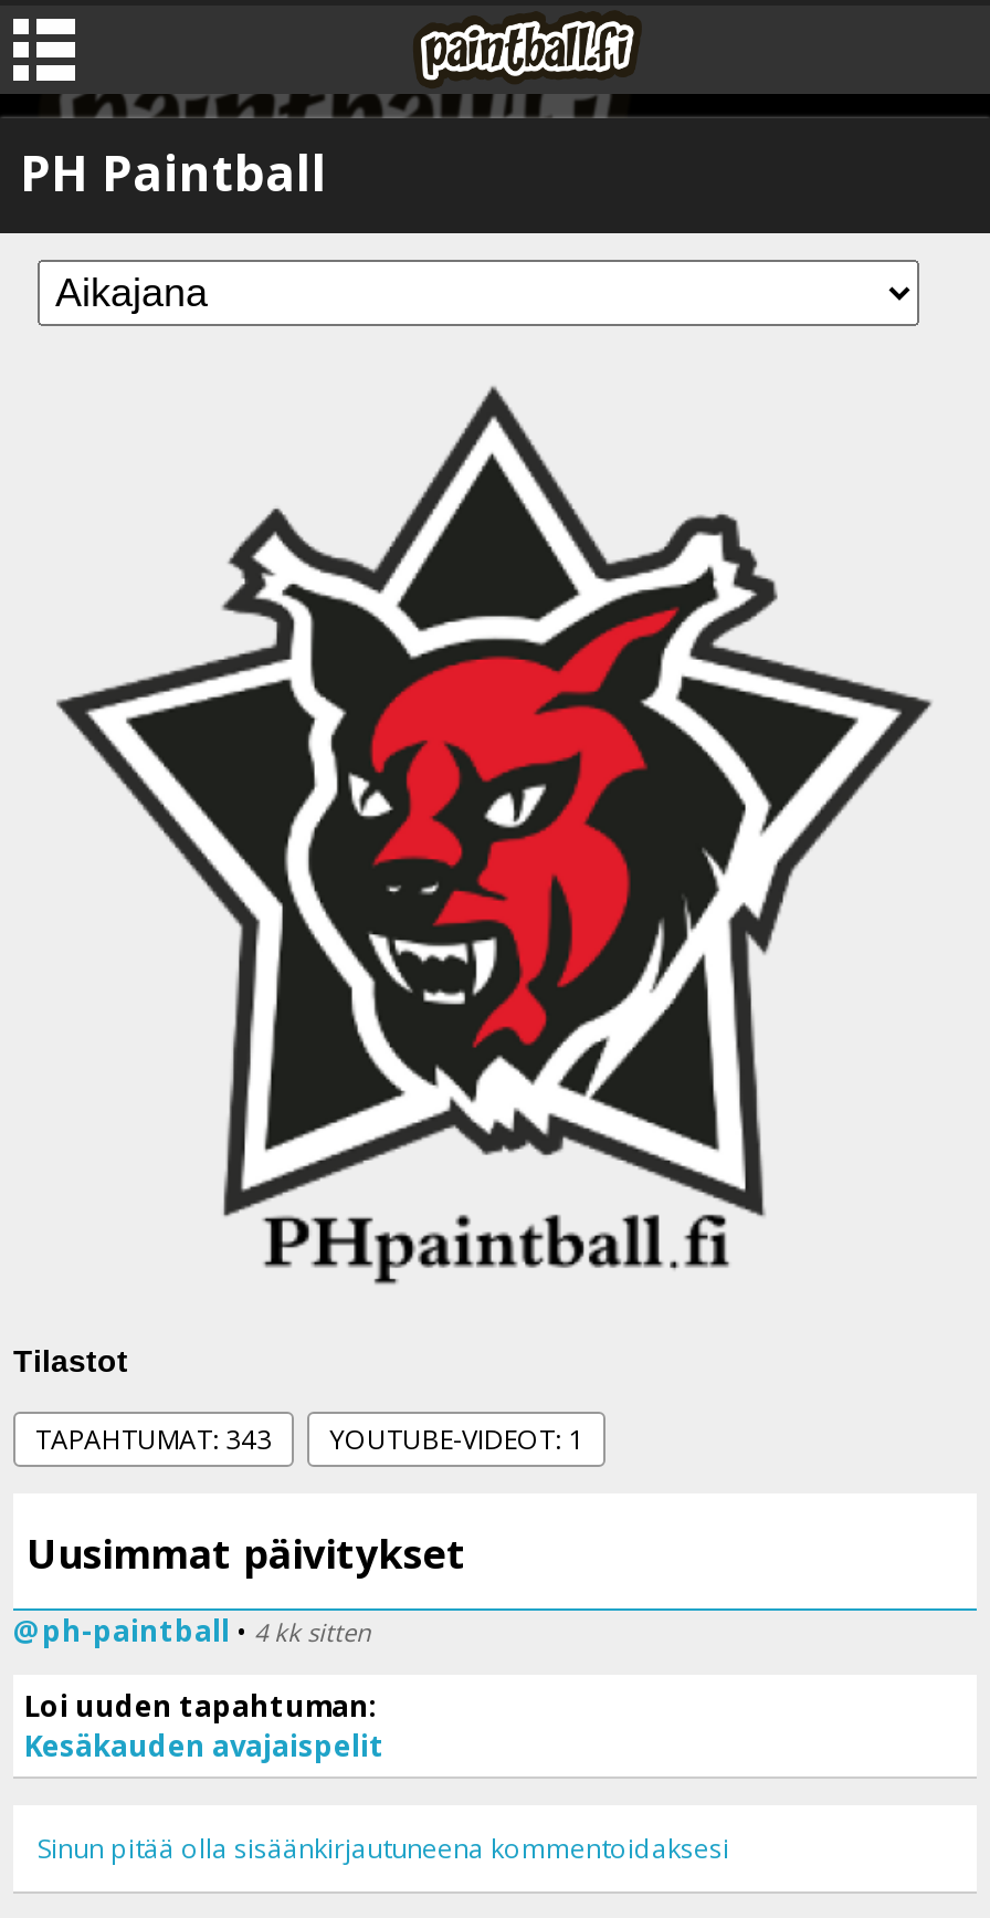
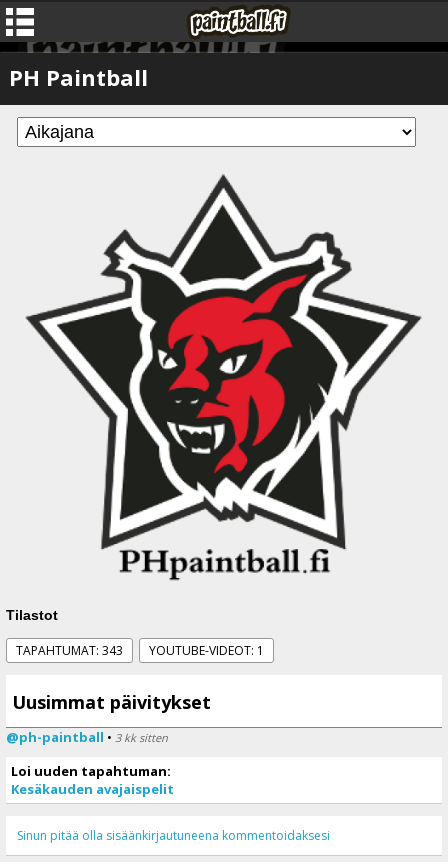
[13,1611,371,1650] @ph-paintball•4 kk sitten -> [6,728,168,746] @ph-paintball•3 kk sitten

